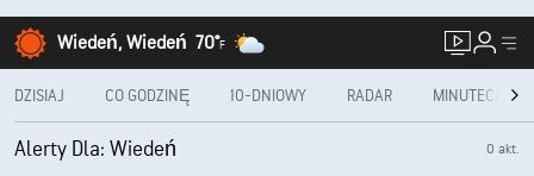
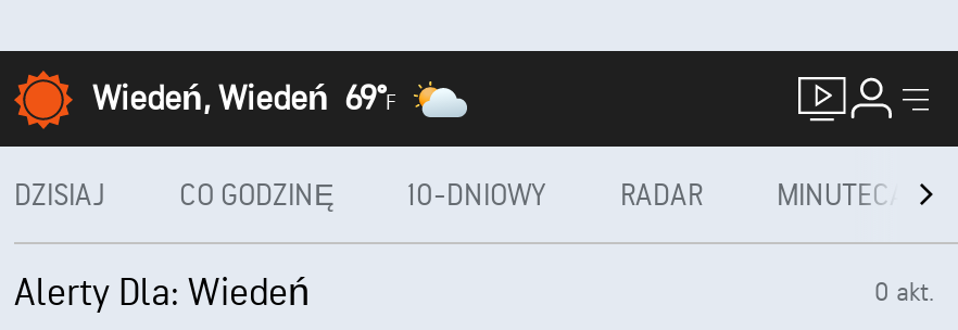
[57,32,225,54] Wiedeń, Wiedeń 70°F -> [92,78,396,119] Wiedeń, Wiedeń 69°F

